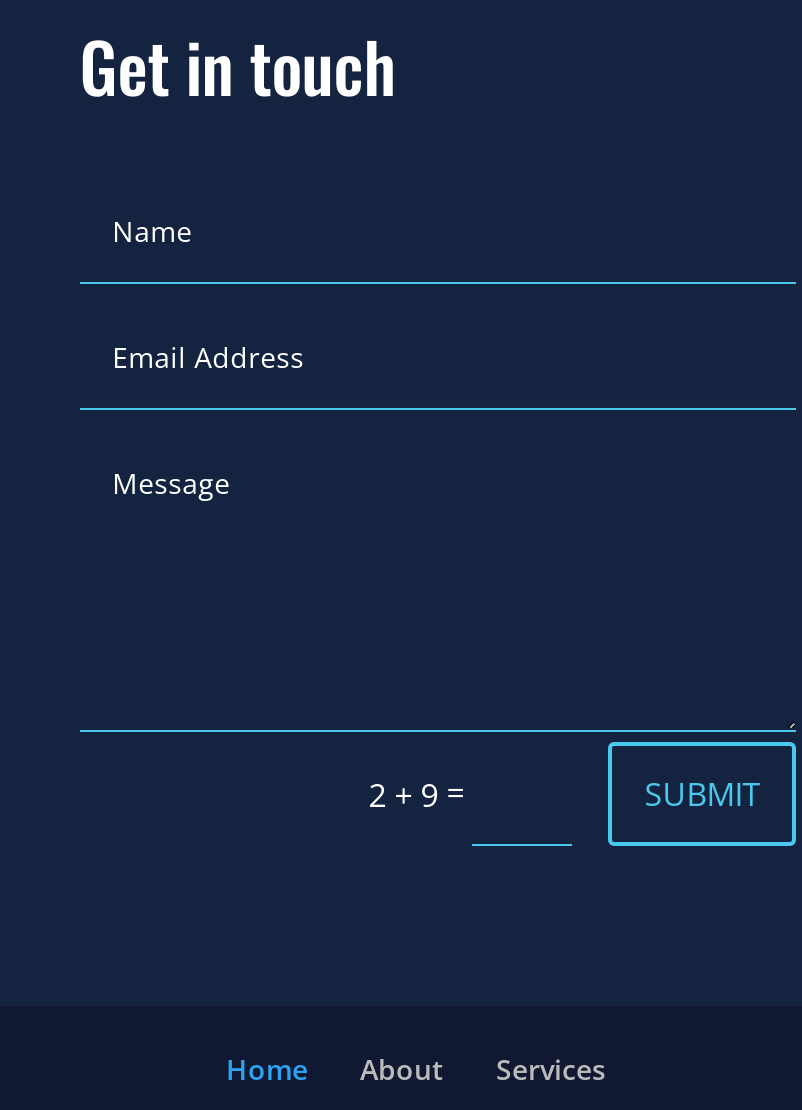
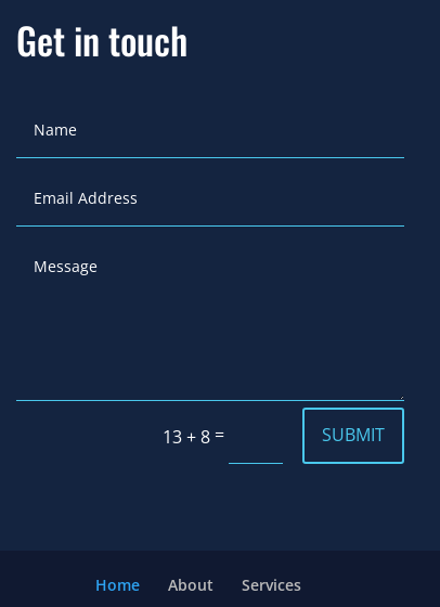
[368,771,472,818] 2 + 9 = -> [163,423,229,448] 13 + 8 =

